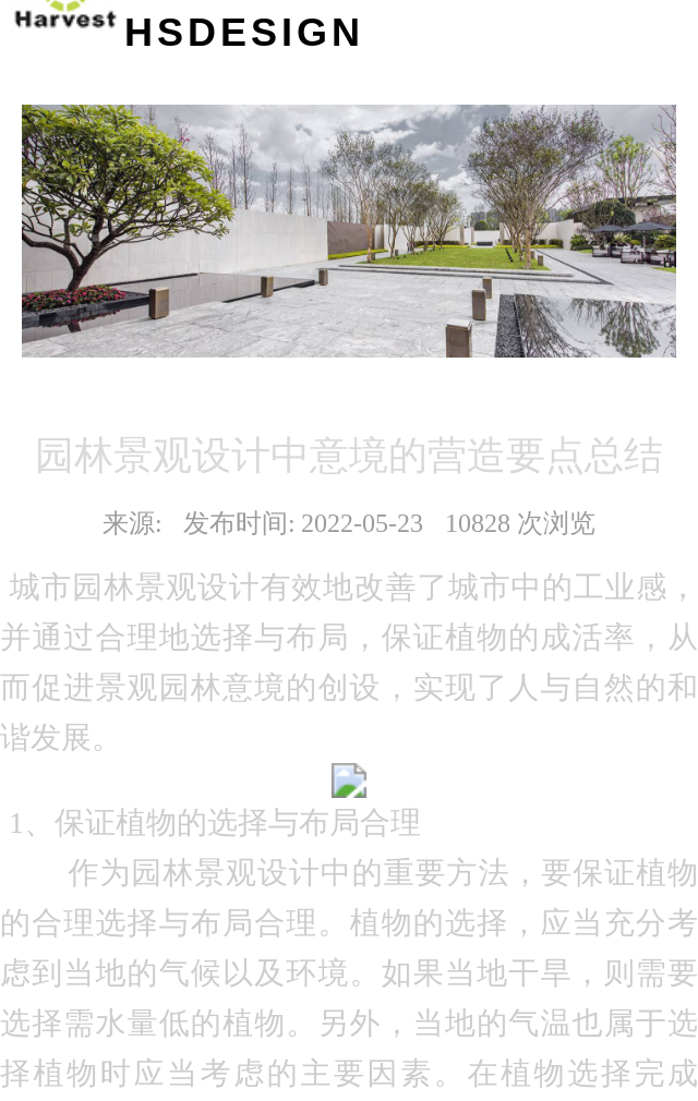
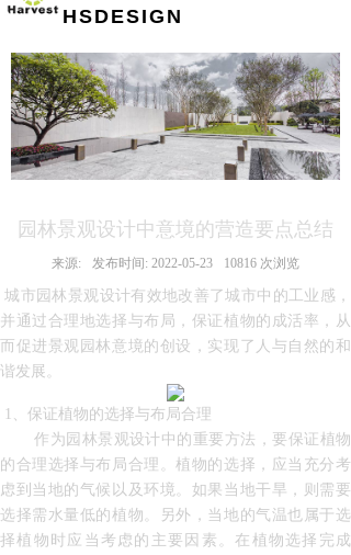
[103,508,595,539] 来源: 发布时间: 2022-05-23 10828次浏览 -> [52,256,299,271] 来源: 发布时间: 2022-05-23 10816次浏览

